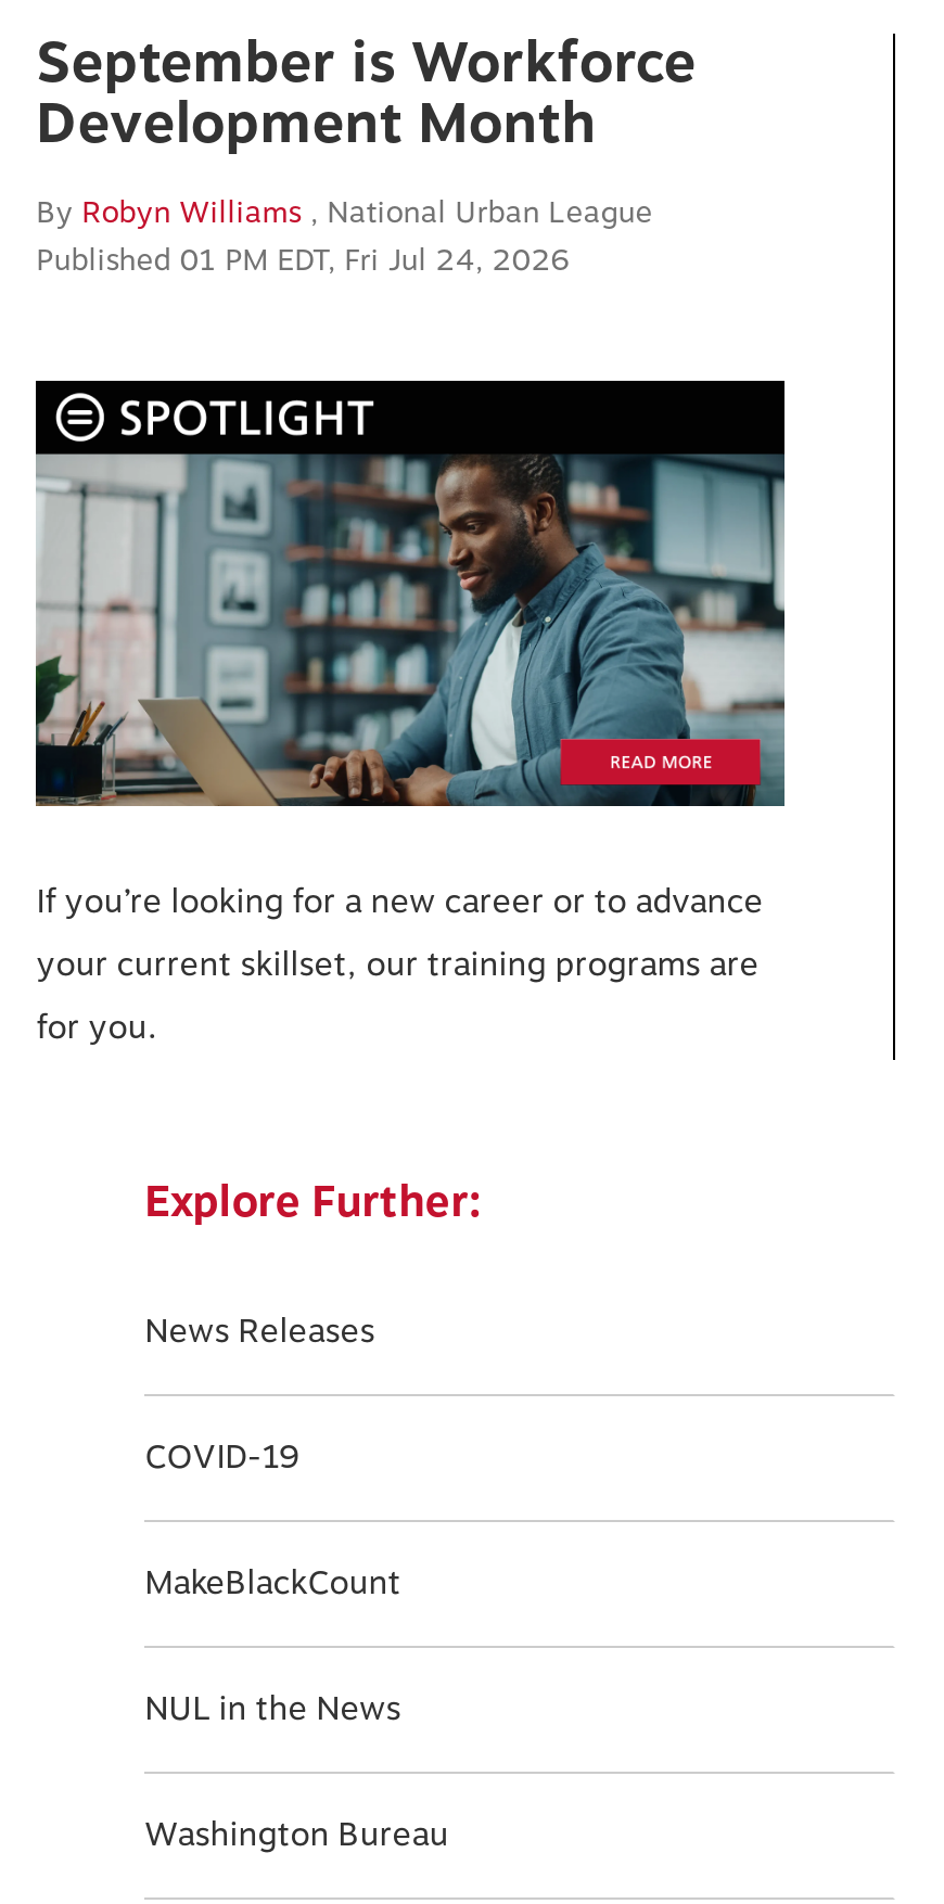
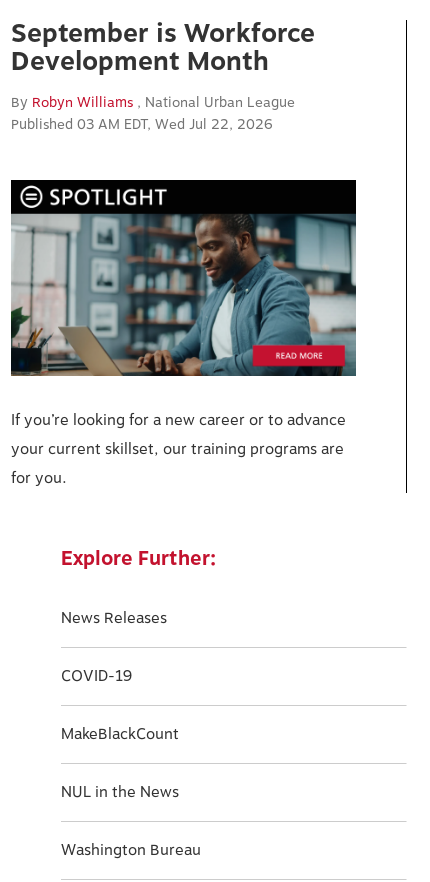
[36,238,570,283] Published 01 PM EDT, Fri Jul 24, 2026 -> [11,114,273,135] Published 03 AM EDT, Wed Jul 22, 2026

